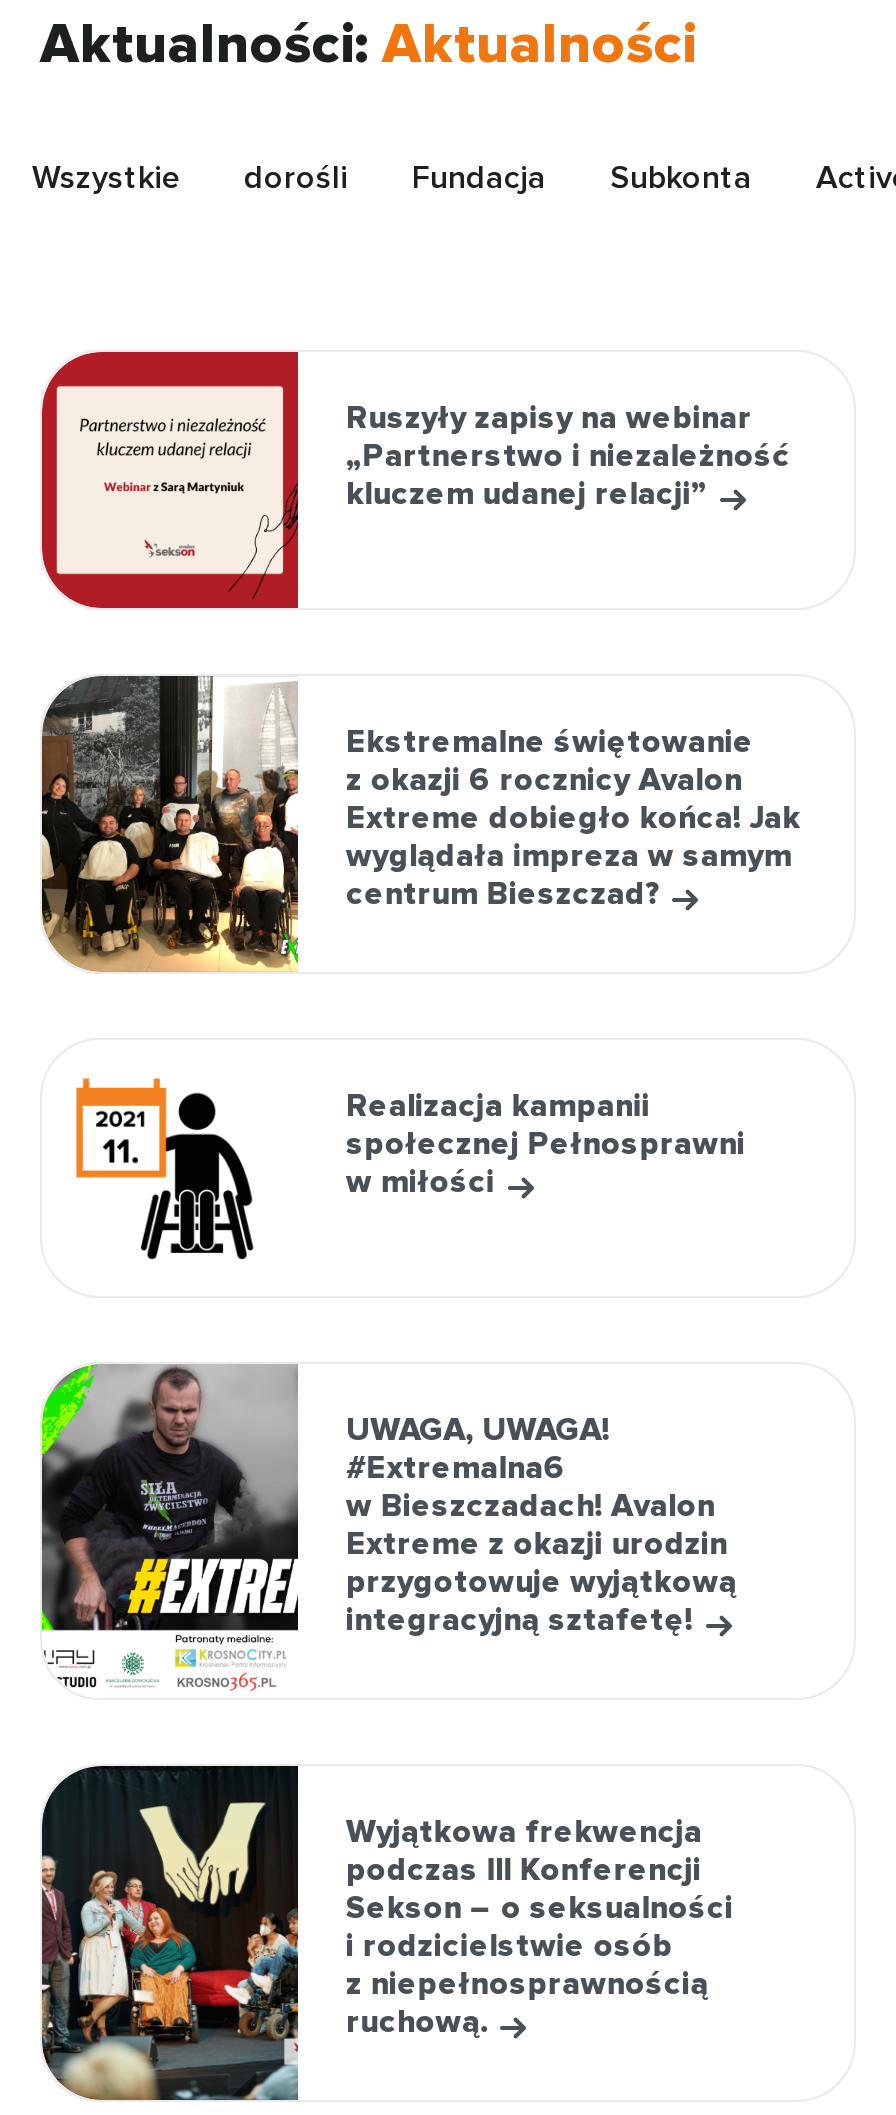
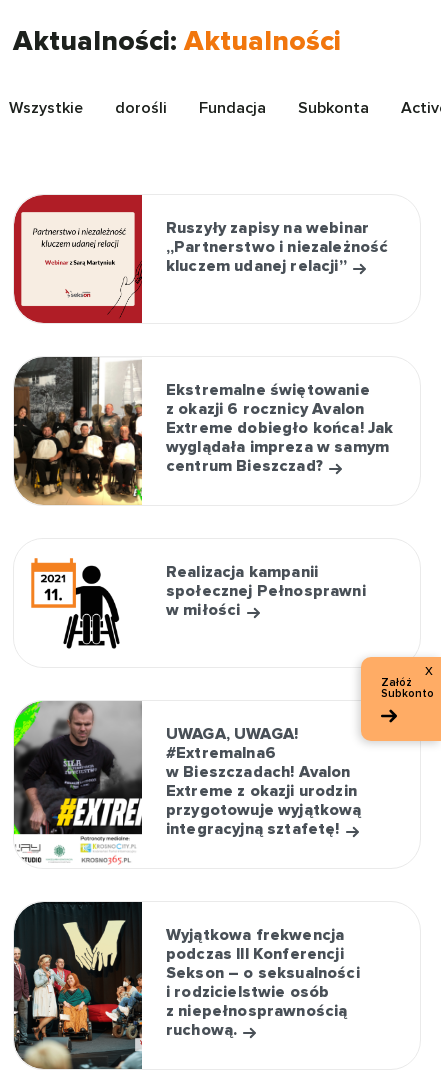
none -> [359,656,438,743] [image] | Załóż | Subkonto
none -> [424,659,432,679] x

